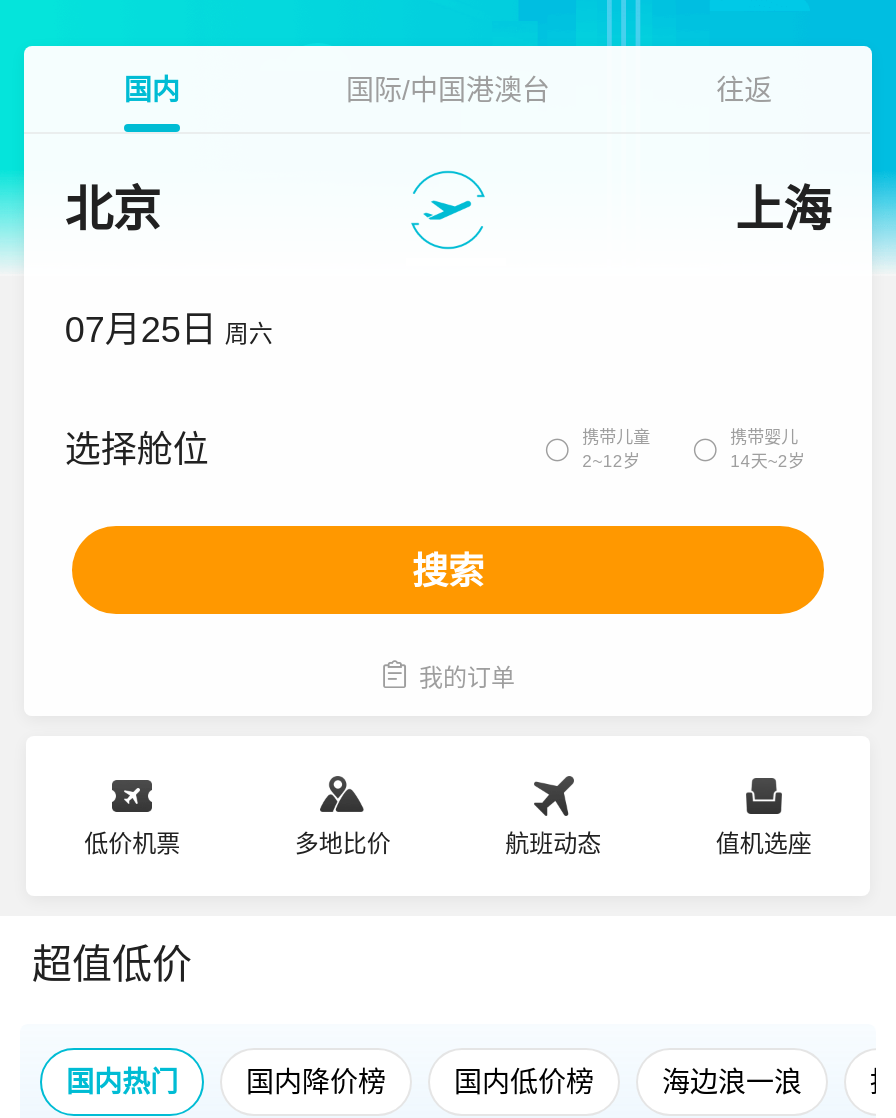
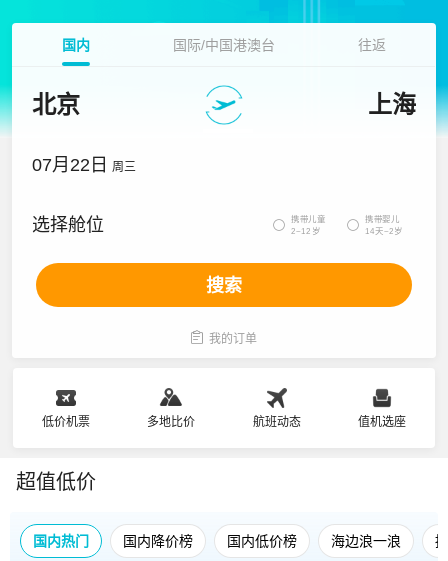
[65,310,273,350] 07月25日 周六 -> [32,155,136,175] 07月22日 周三

